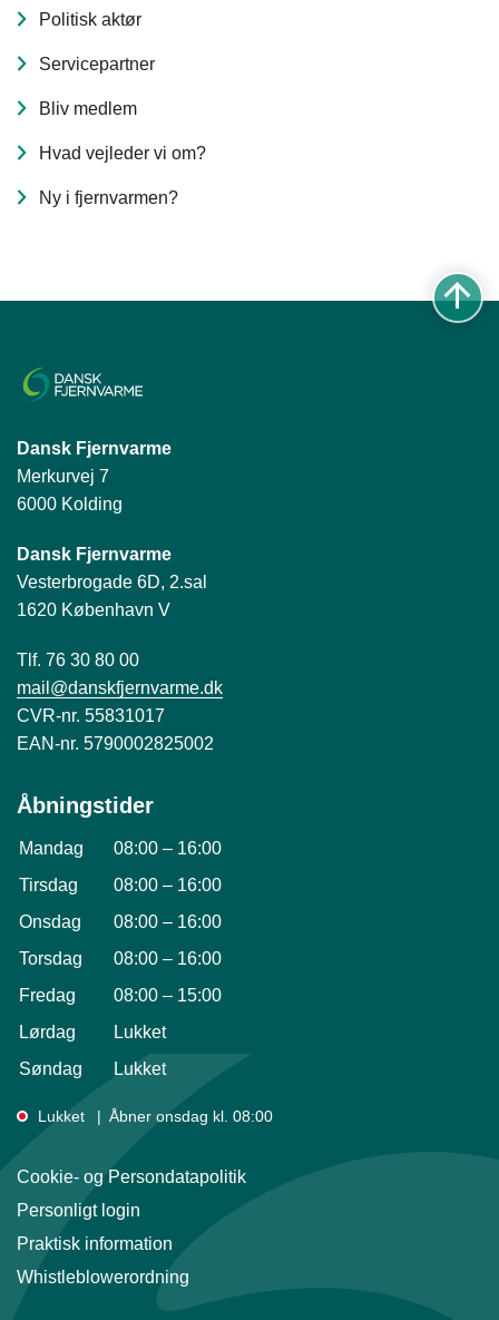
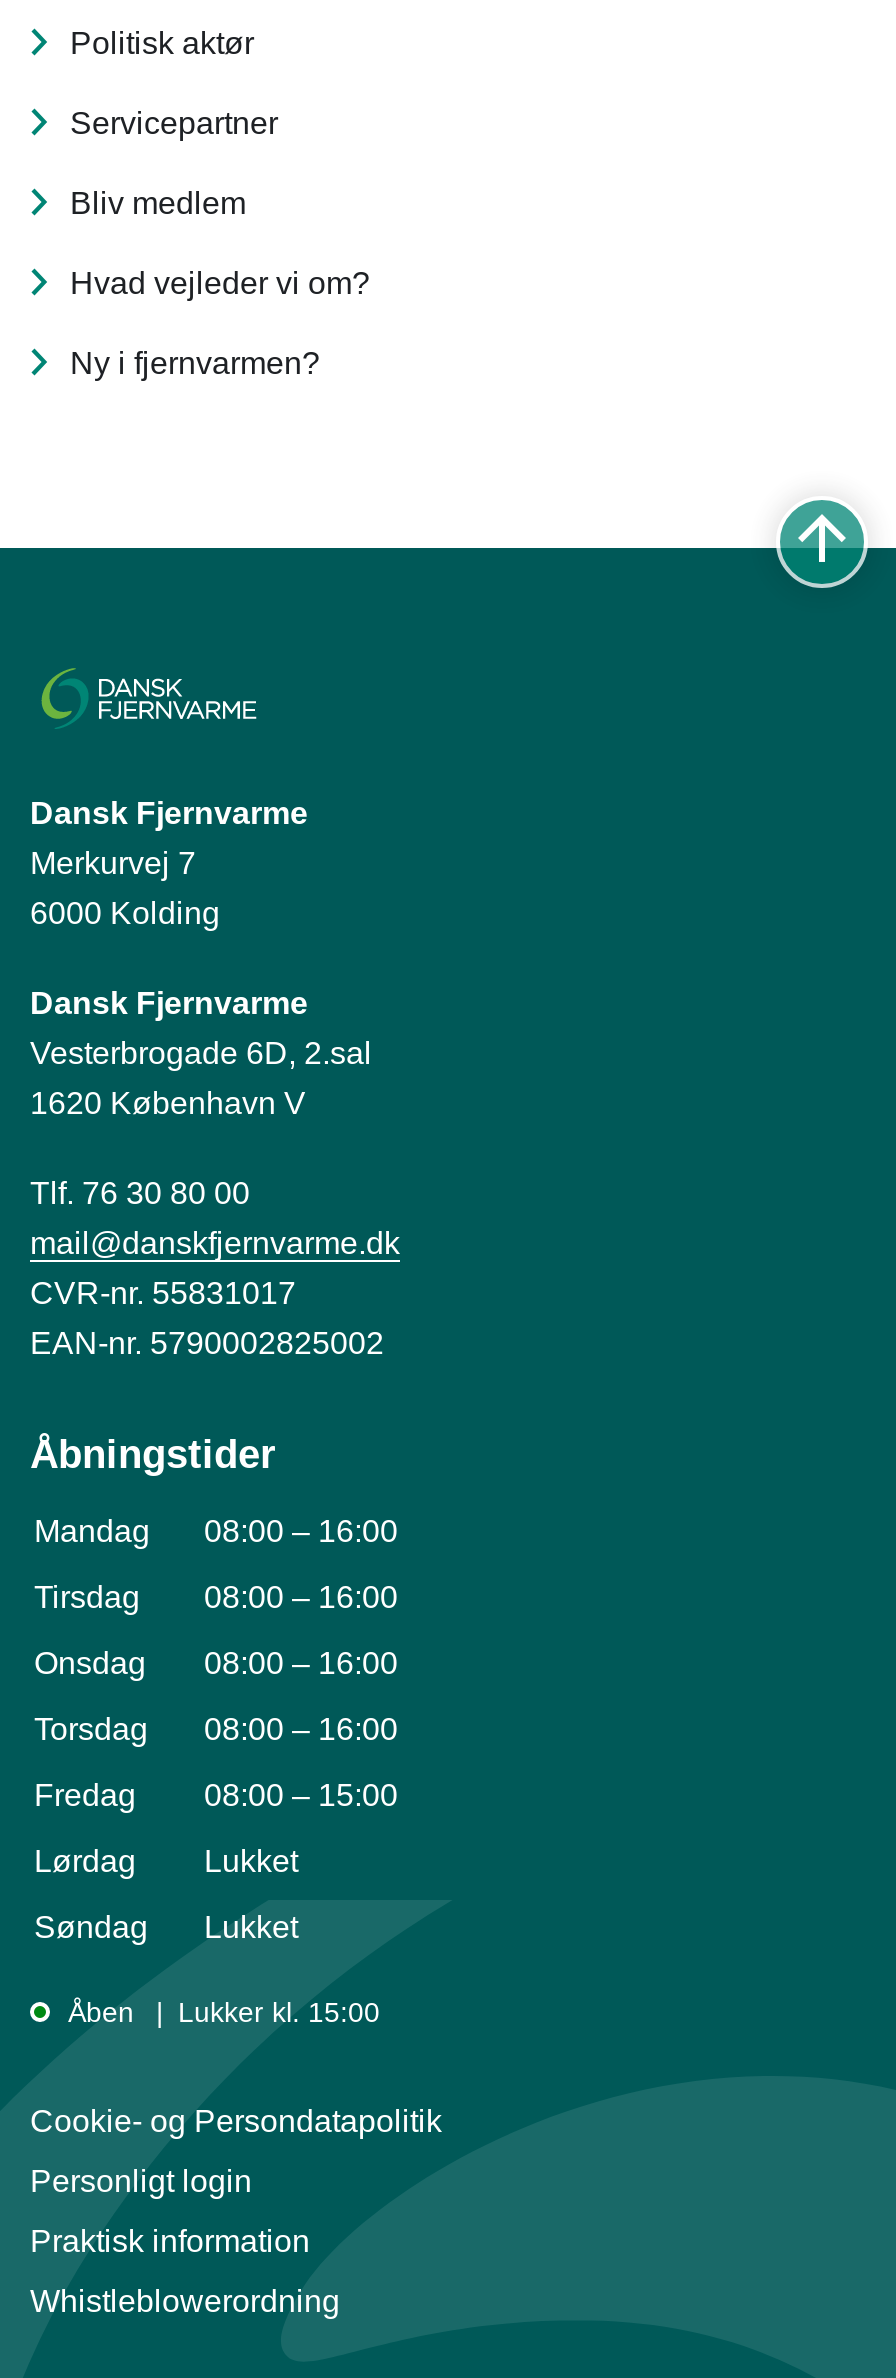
[38,1107,273,1125] Lukket | Åbner onsdag kl. 08:00 -> [68,1996,380,2028] Åben | Lukker kl. 15:00

